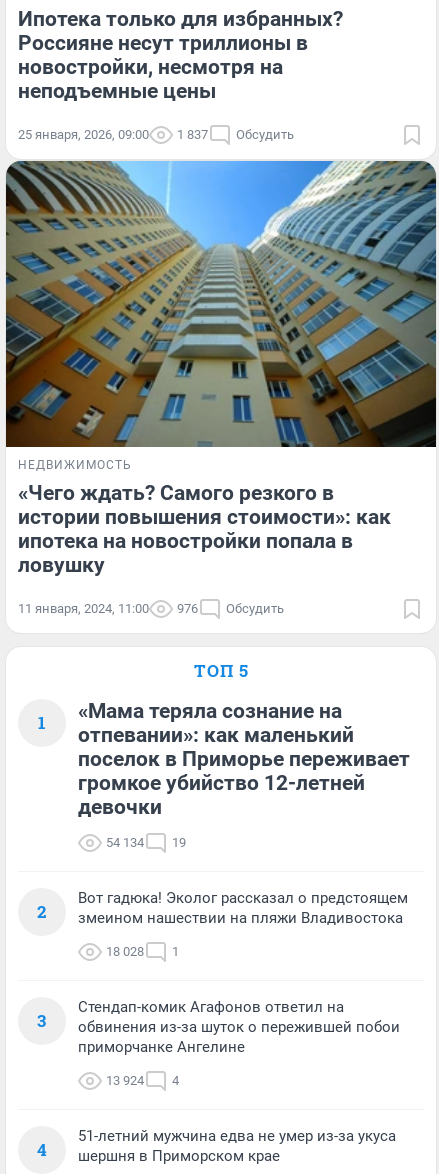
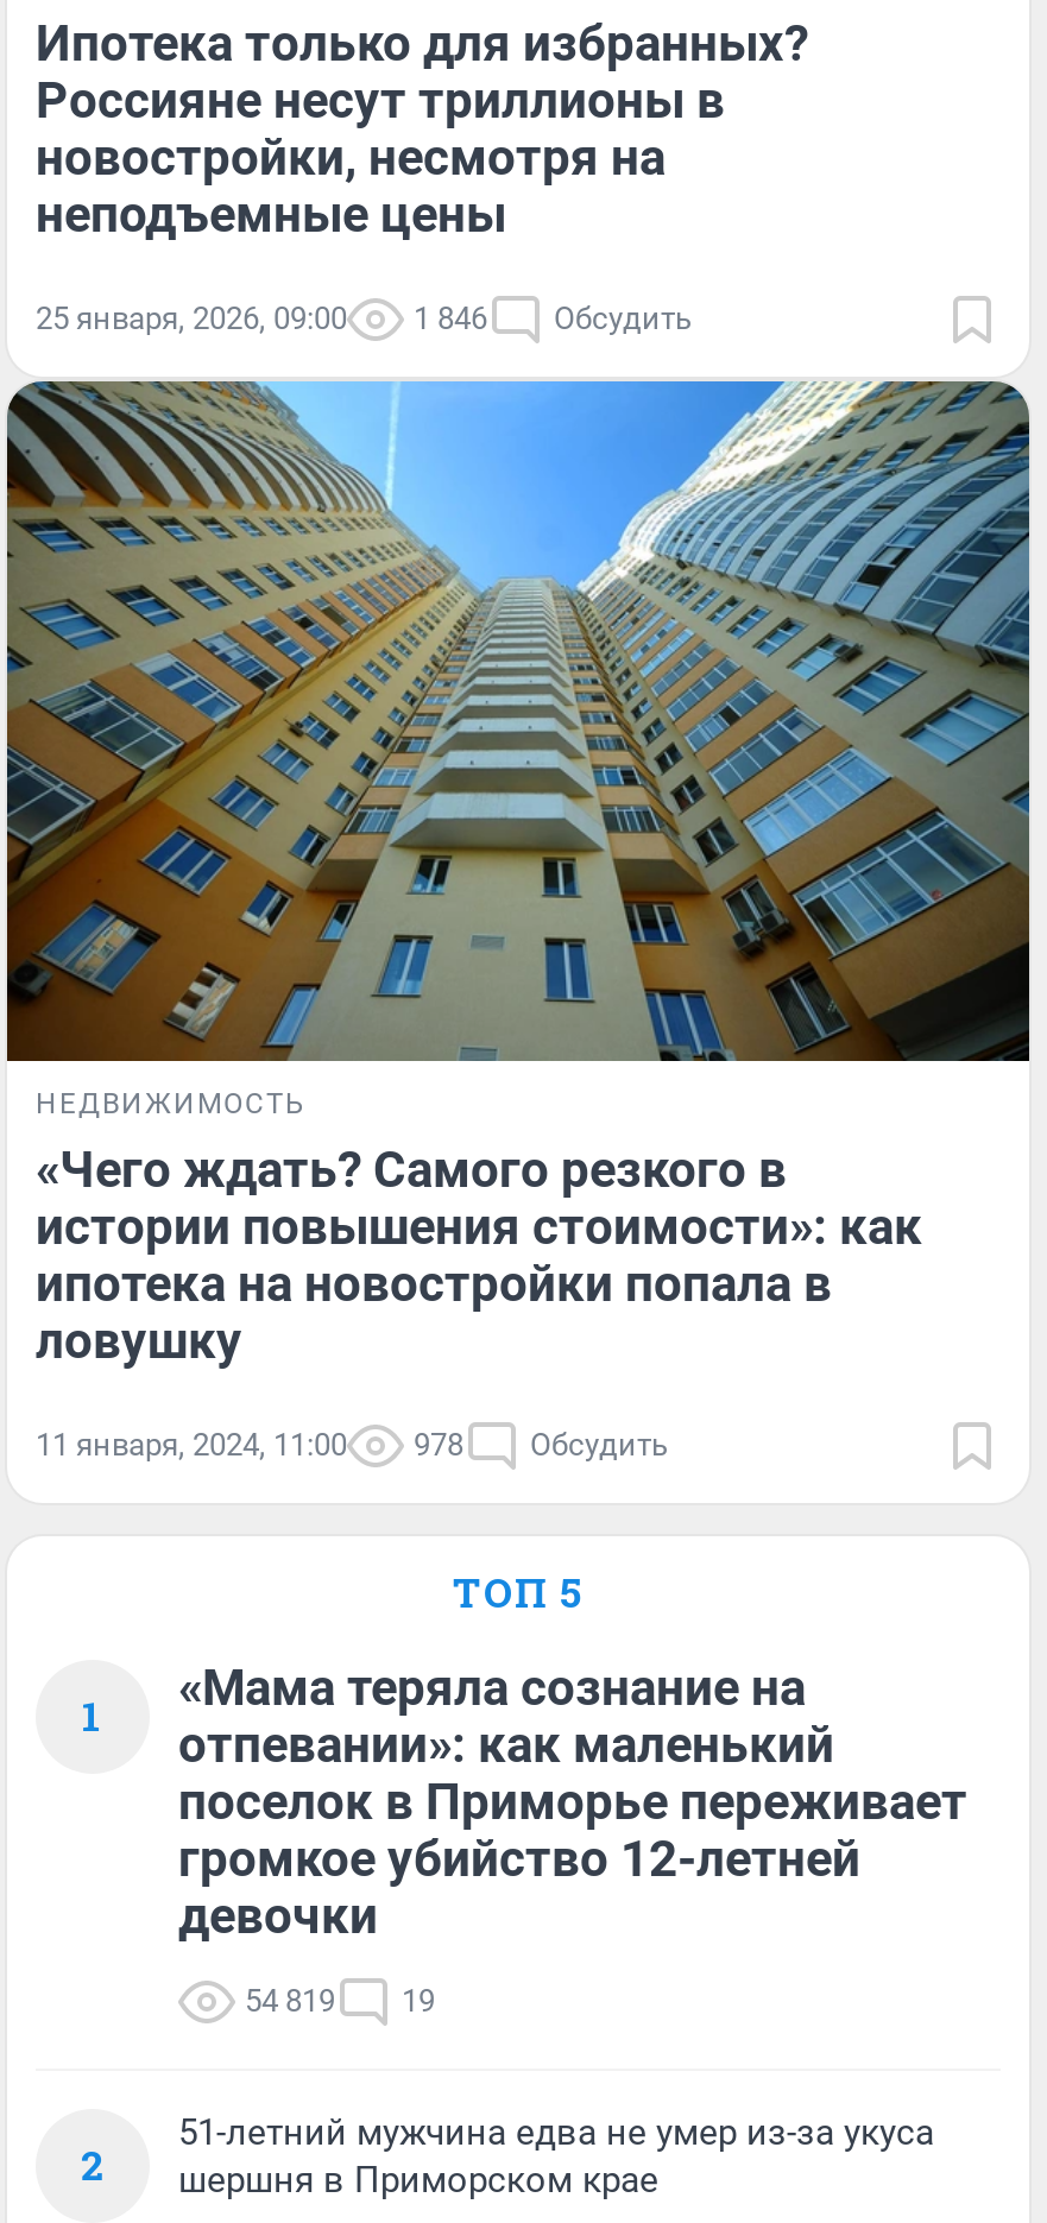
[18,127,294,142] 25 января, 2026, 09:00 1 837 Обсудить -> [36,300,692,336] 25 января, 2026, 09:00 1 846 Обсудить
[18,601,284,616] 11 января, 2024, 11:00 976 Обсудить -> [36,1428,668,1463] 11 января, 2024, 11:00 978 Обсудить
[106,835,186,850] 54 134 19 -> [245,1984,435,2019] 54 819 19
[37,889,408,1032] Вот гадюка! Эколог рассказал о предстоящем | змеином нашествии на пляжи Владивостока | 18 028 | 1 | 3 -> none
[36,998,400,1161] Стендап-комик Агафонов ответил на | обвинения из-за шуток о пережившей побои | приморчанке Ангелине | 13 924 | 4 | 4 -> none

